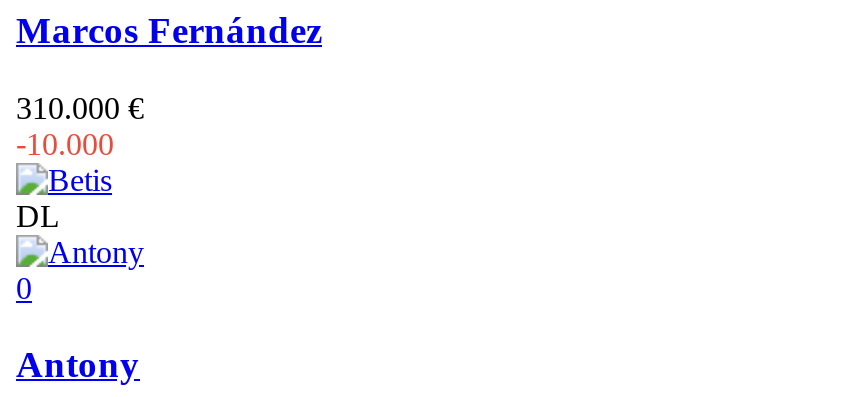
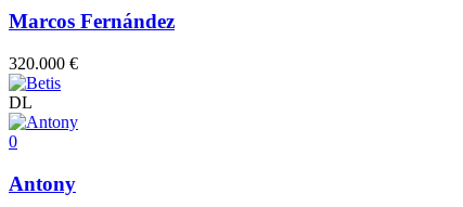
[16,90,144,160] 310.000 € | -10.000 -> [9,54,78,73] 320.000 €

